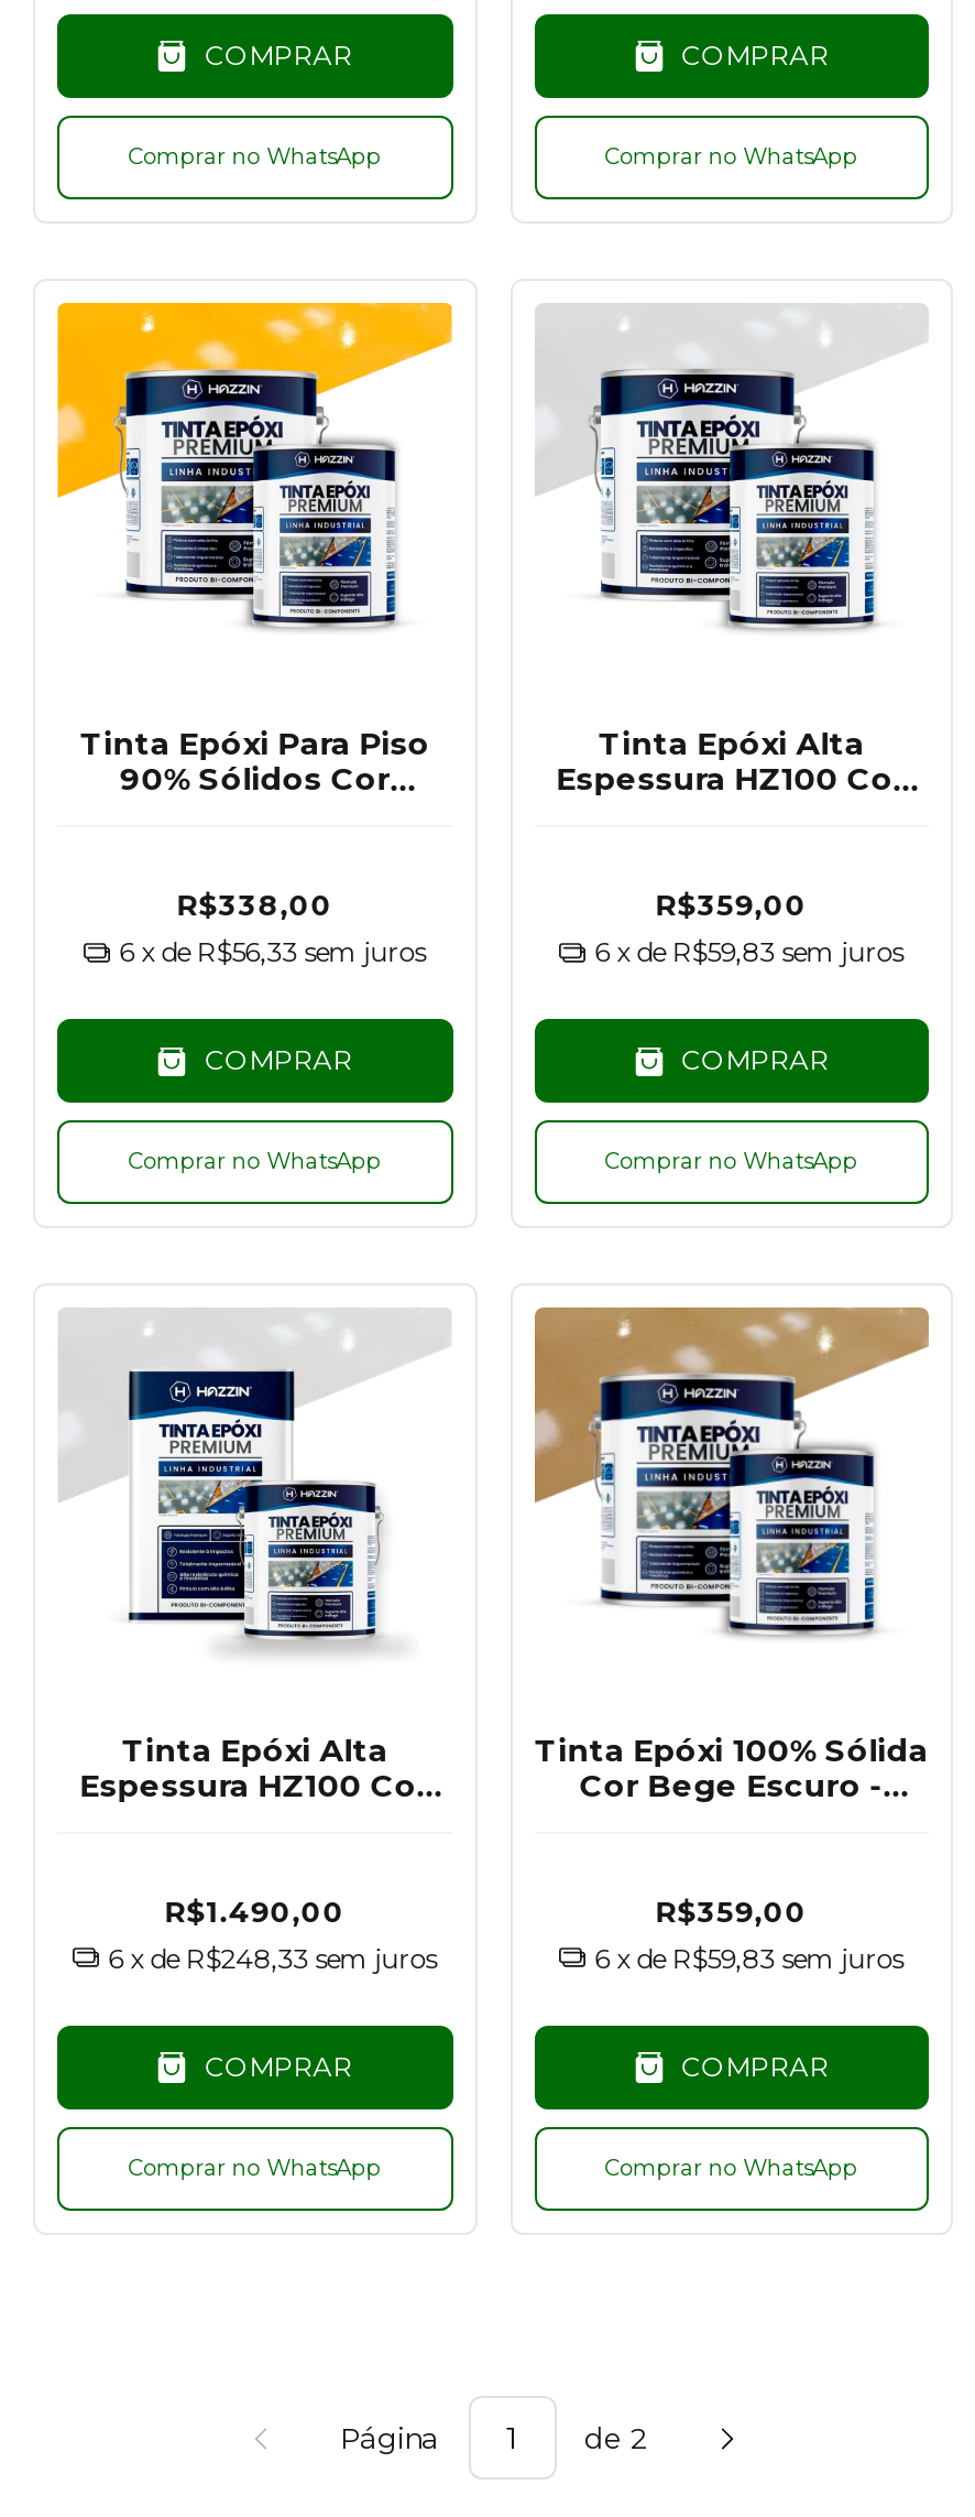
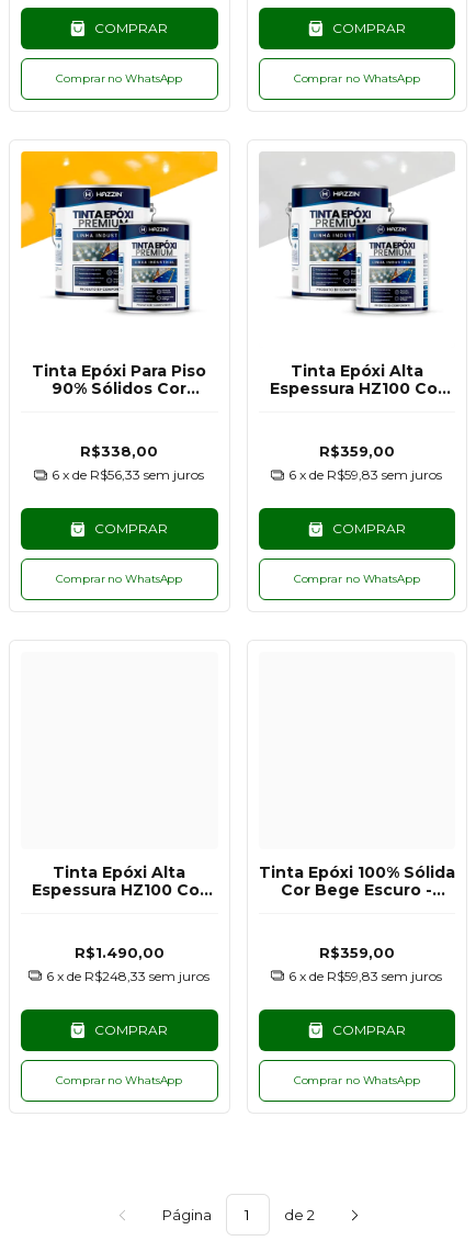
[59,1310,438,1653] [image] -> none
[533,1305,931,1638] [image] -> none

